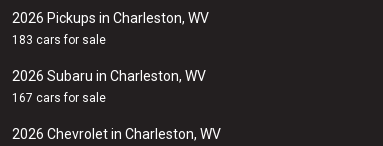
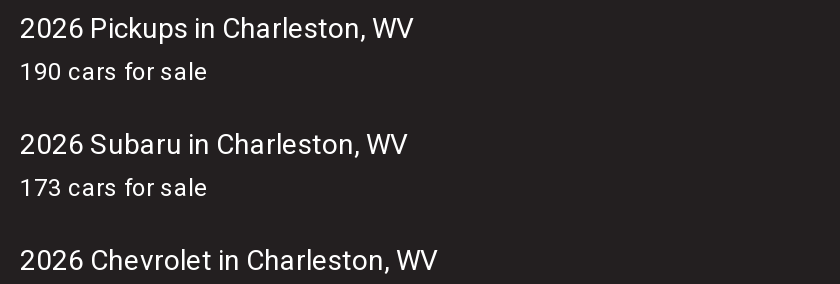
[12,33,106,47] 183 cars for sale -> [20,57,208,85] 190 cars for sale
[12,91,106,105] 167 cars for sale -> [20,173,208,201] 173 cars for sale

